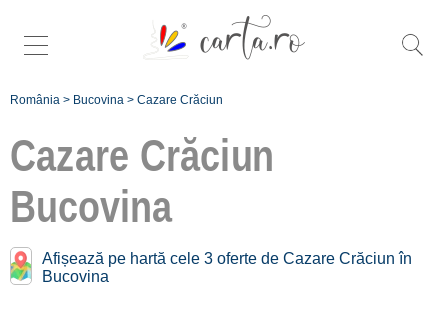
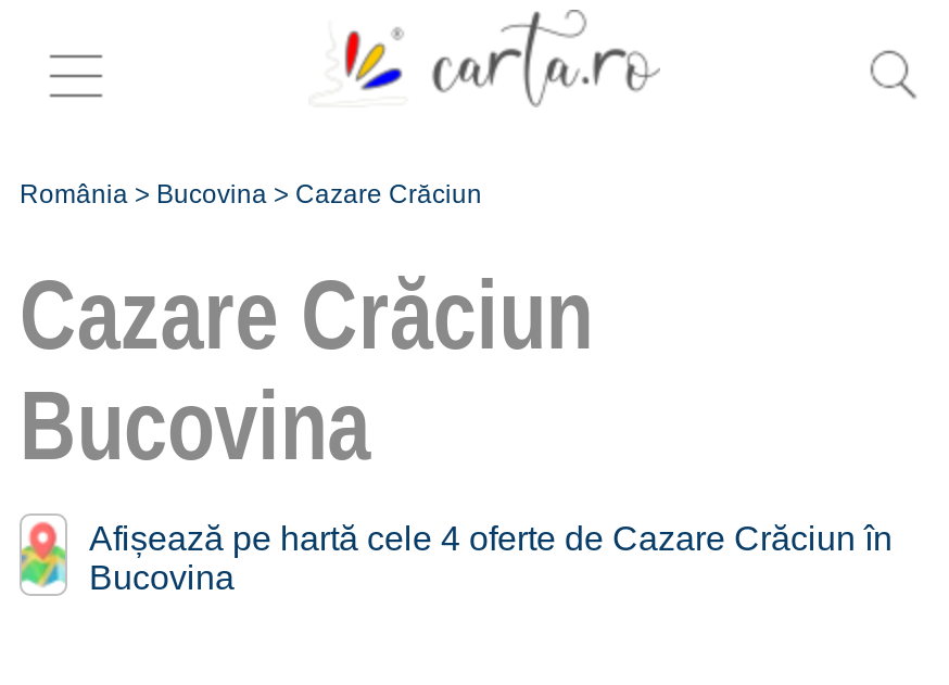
[42,250,412,267] Afișează pe hartă cele 3 oferte de Cazare Crăciun în -> [89,520,893,557] Afișează pe hartă cele 4 oferte de Cazare Crăciun în

